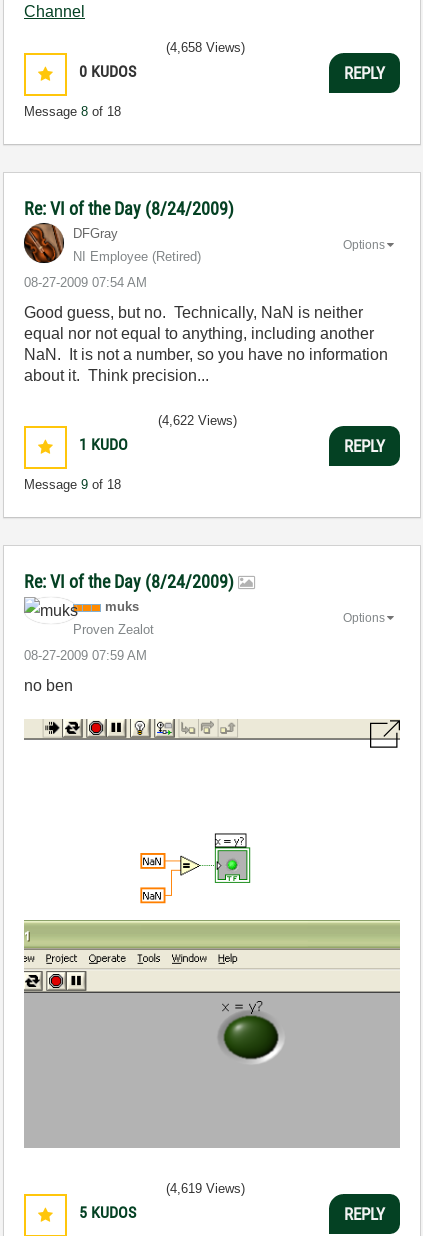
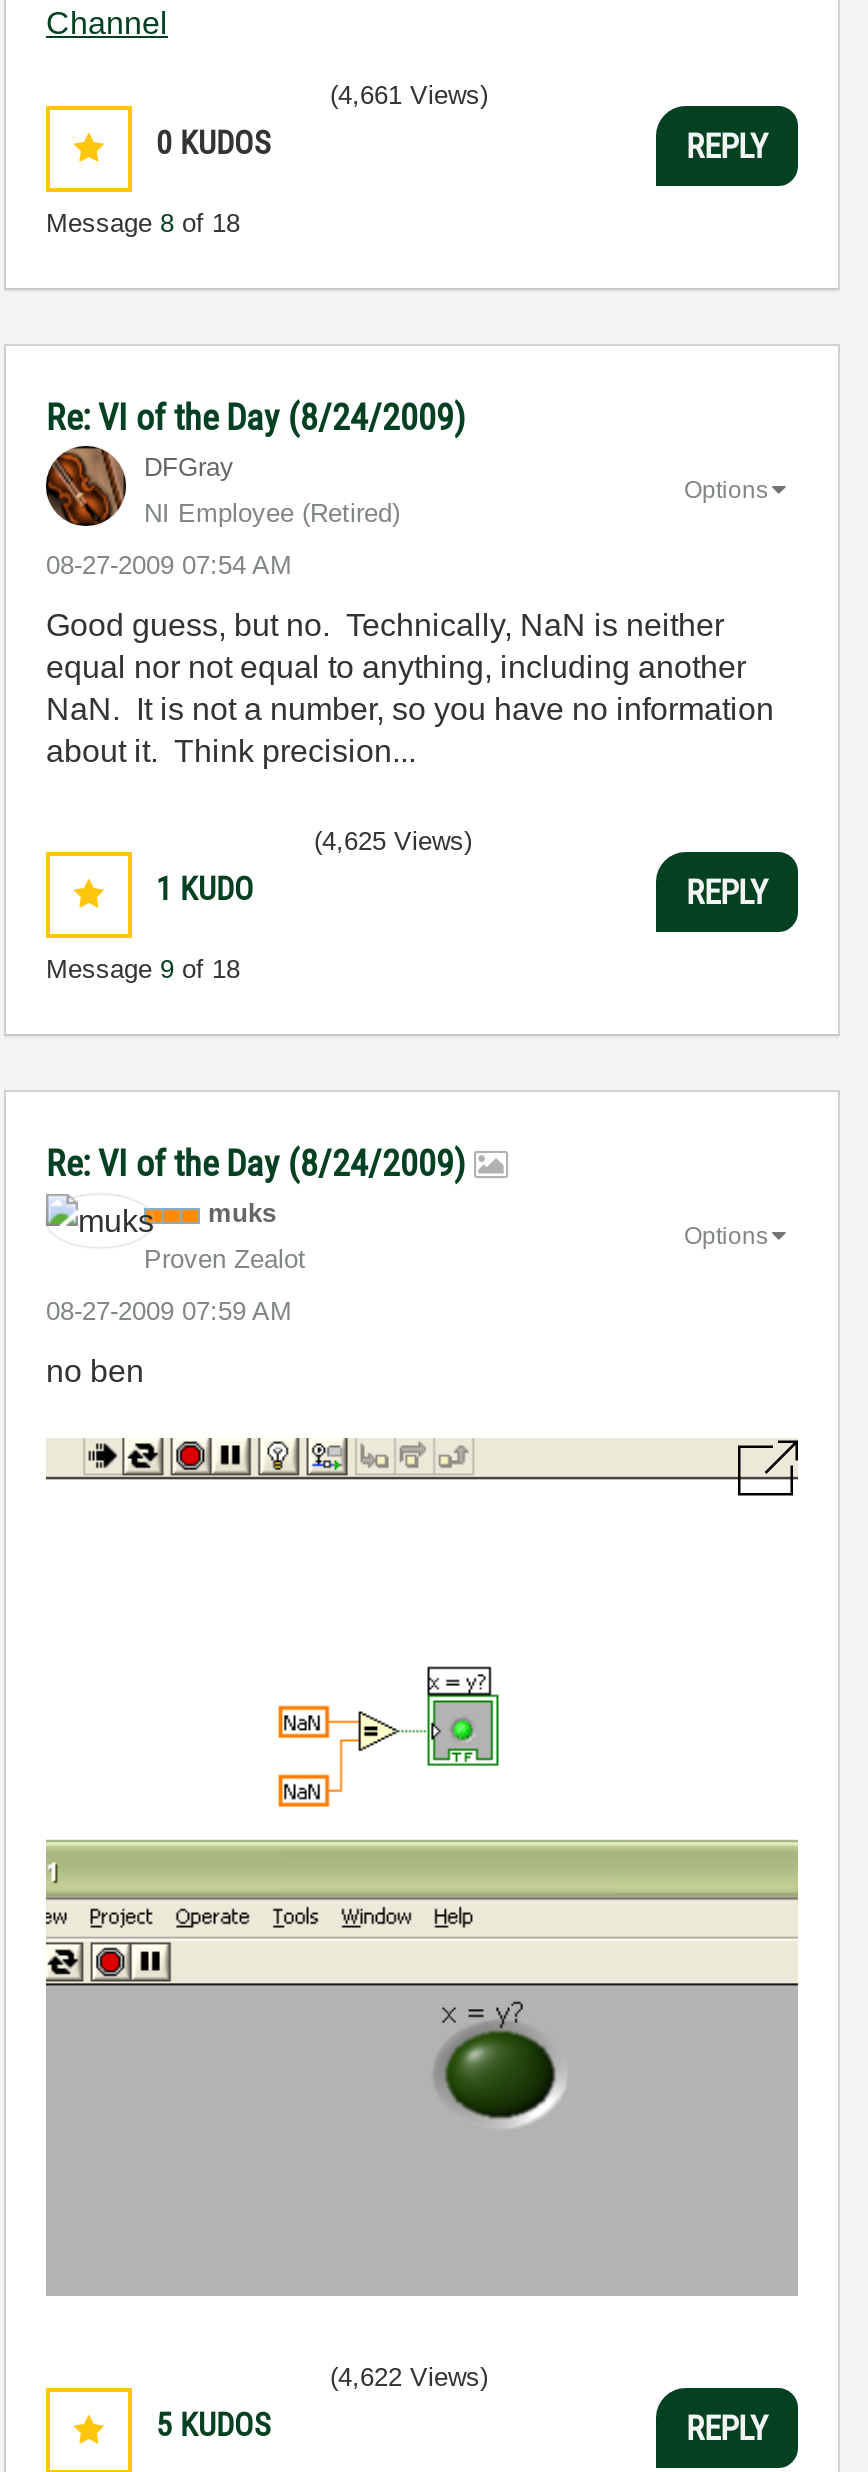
[166,40,245,55] (4,658 Views) -> [330,80,488,110] (4,661 Views)
[158,413,237,428] (4,622 Views) -> [314,826,472,856] (4,625 Views)
[166,1181,245,1196] (4,619 Views) -> [330,2362,488,2392] (4,622 Views)

